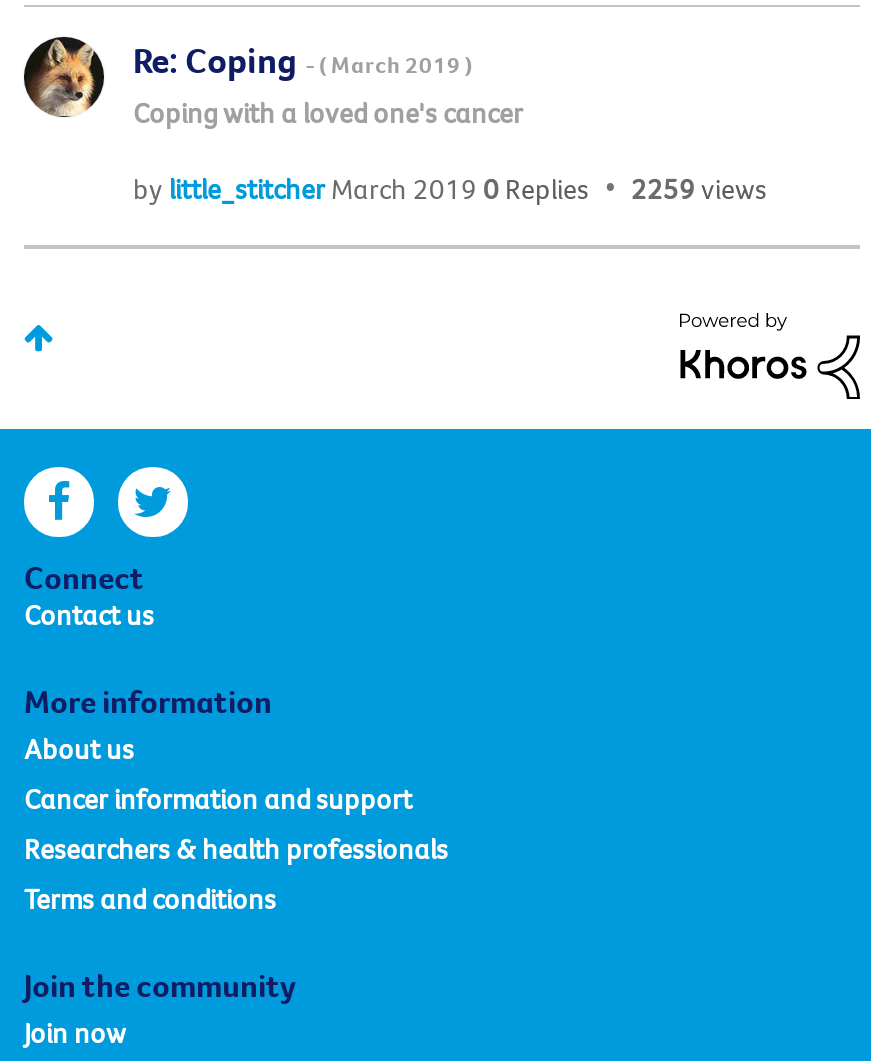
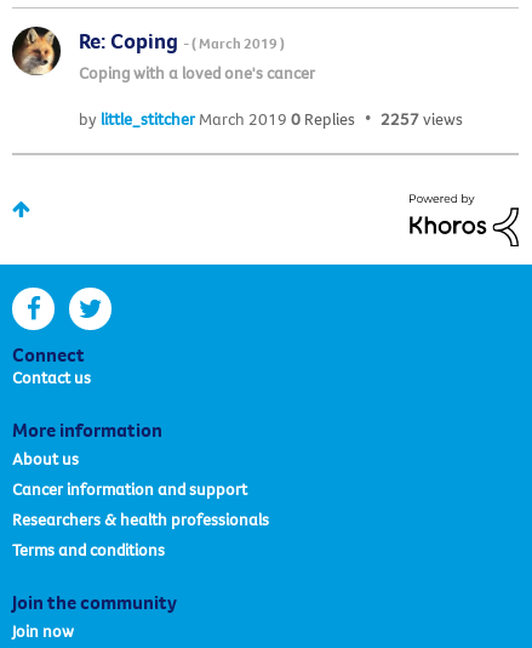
[133,170,767,206] by little_stitcher March 2019 0 Replies 2259 views -> [78,107,462,129] by little_stitcher March 2019 0 Replies 2257 views

